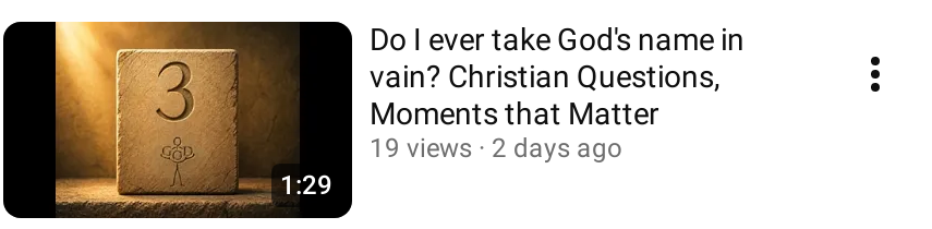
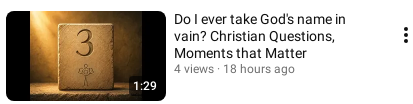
[370,132,472,162] 19 views -> [174,61,214,75] 4 views
[492,132,622,162] 2 days ago -> [223,61,295,75] 18 hours ago

